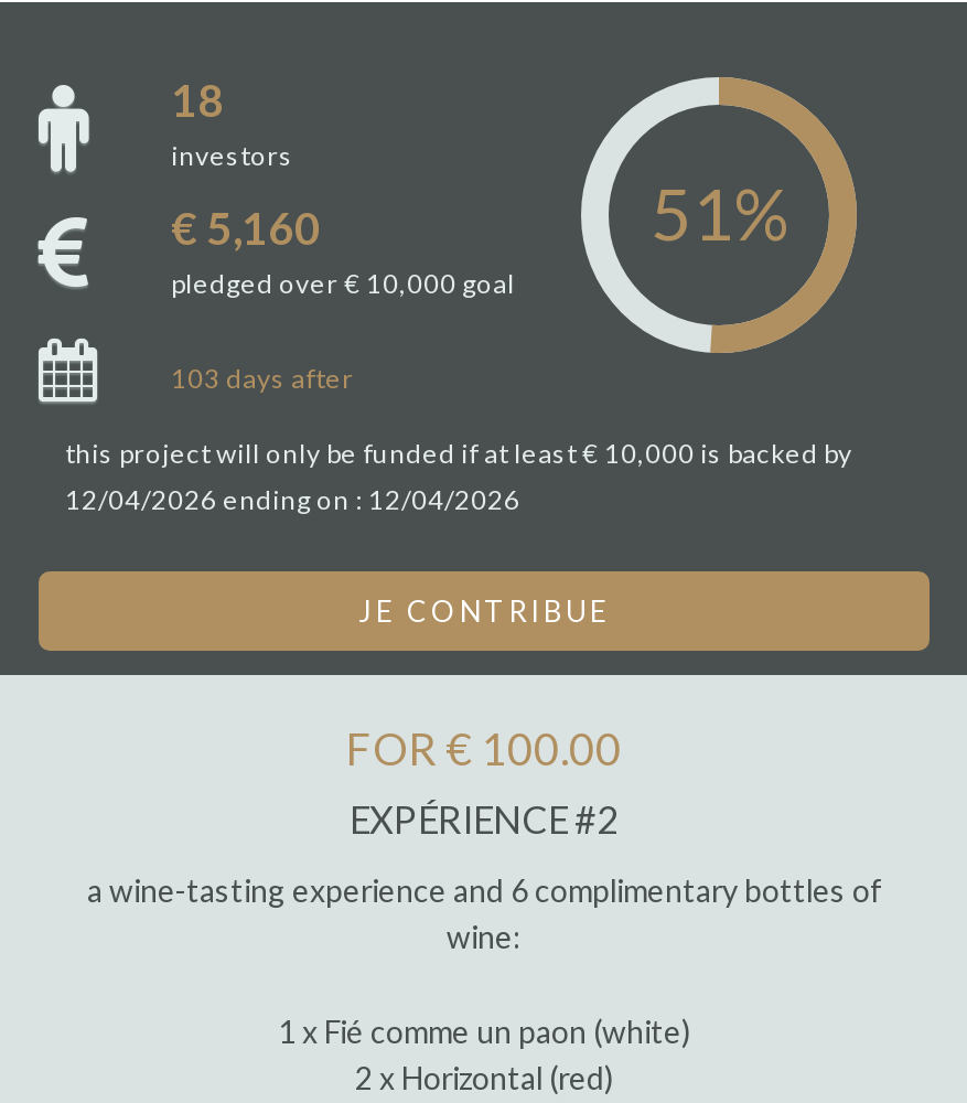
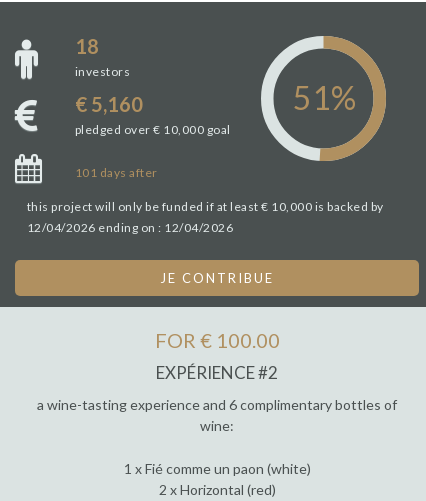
[171,362,354,395] 103 days after -> [75,165,158,180] 101 days after

